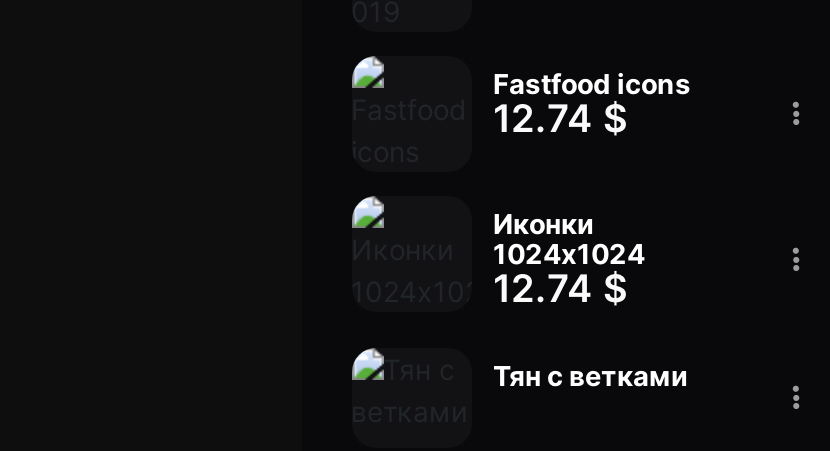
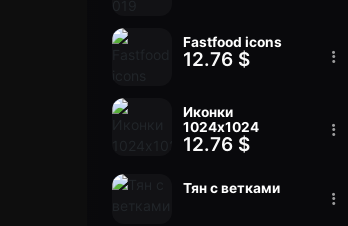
[493,96,627,142] 12.74 $ -> [182,48,249,71] 12.76 $
[493,266,627,312] 12.74 $ -> [182,133,249,156] 12.76 $

